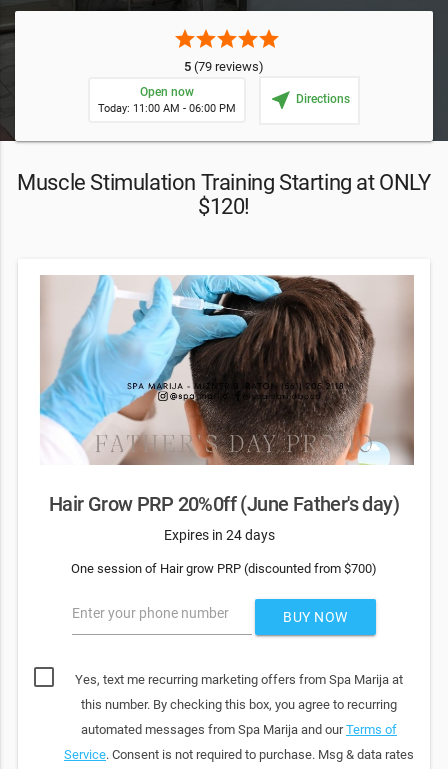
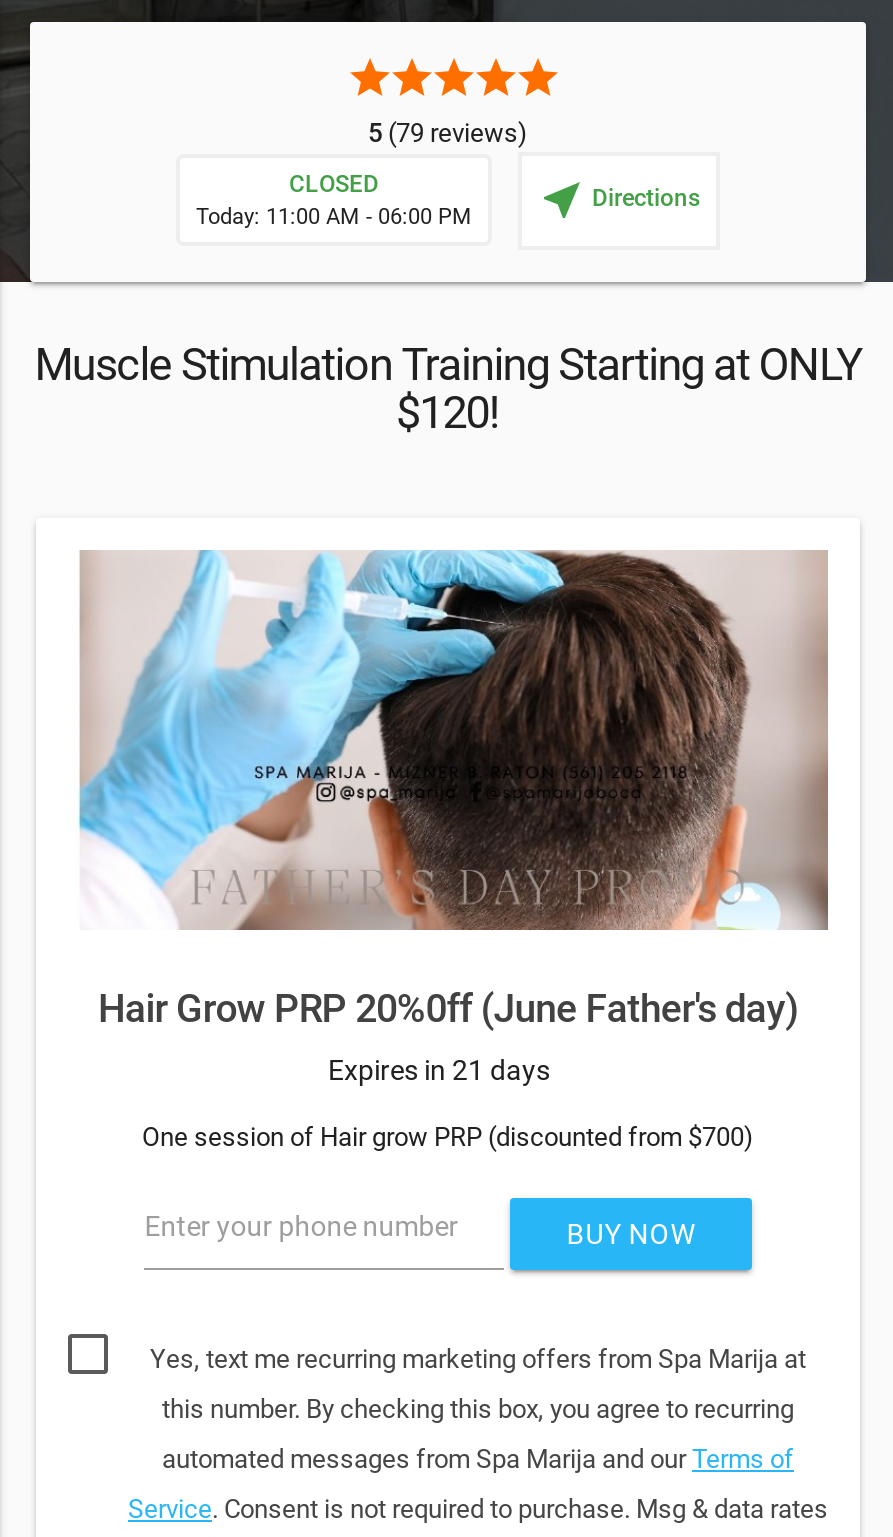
[140,85,194,99] Open now -> [289,171,379,199] CLOSED
[164,527,275,543] Expires in 24 days -> [328,1054,550,1086] Expires in 21 days

